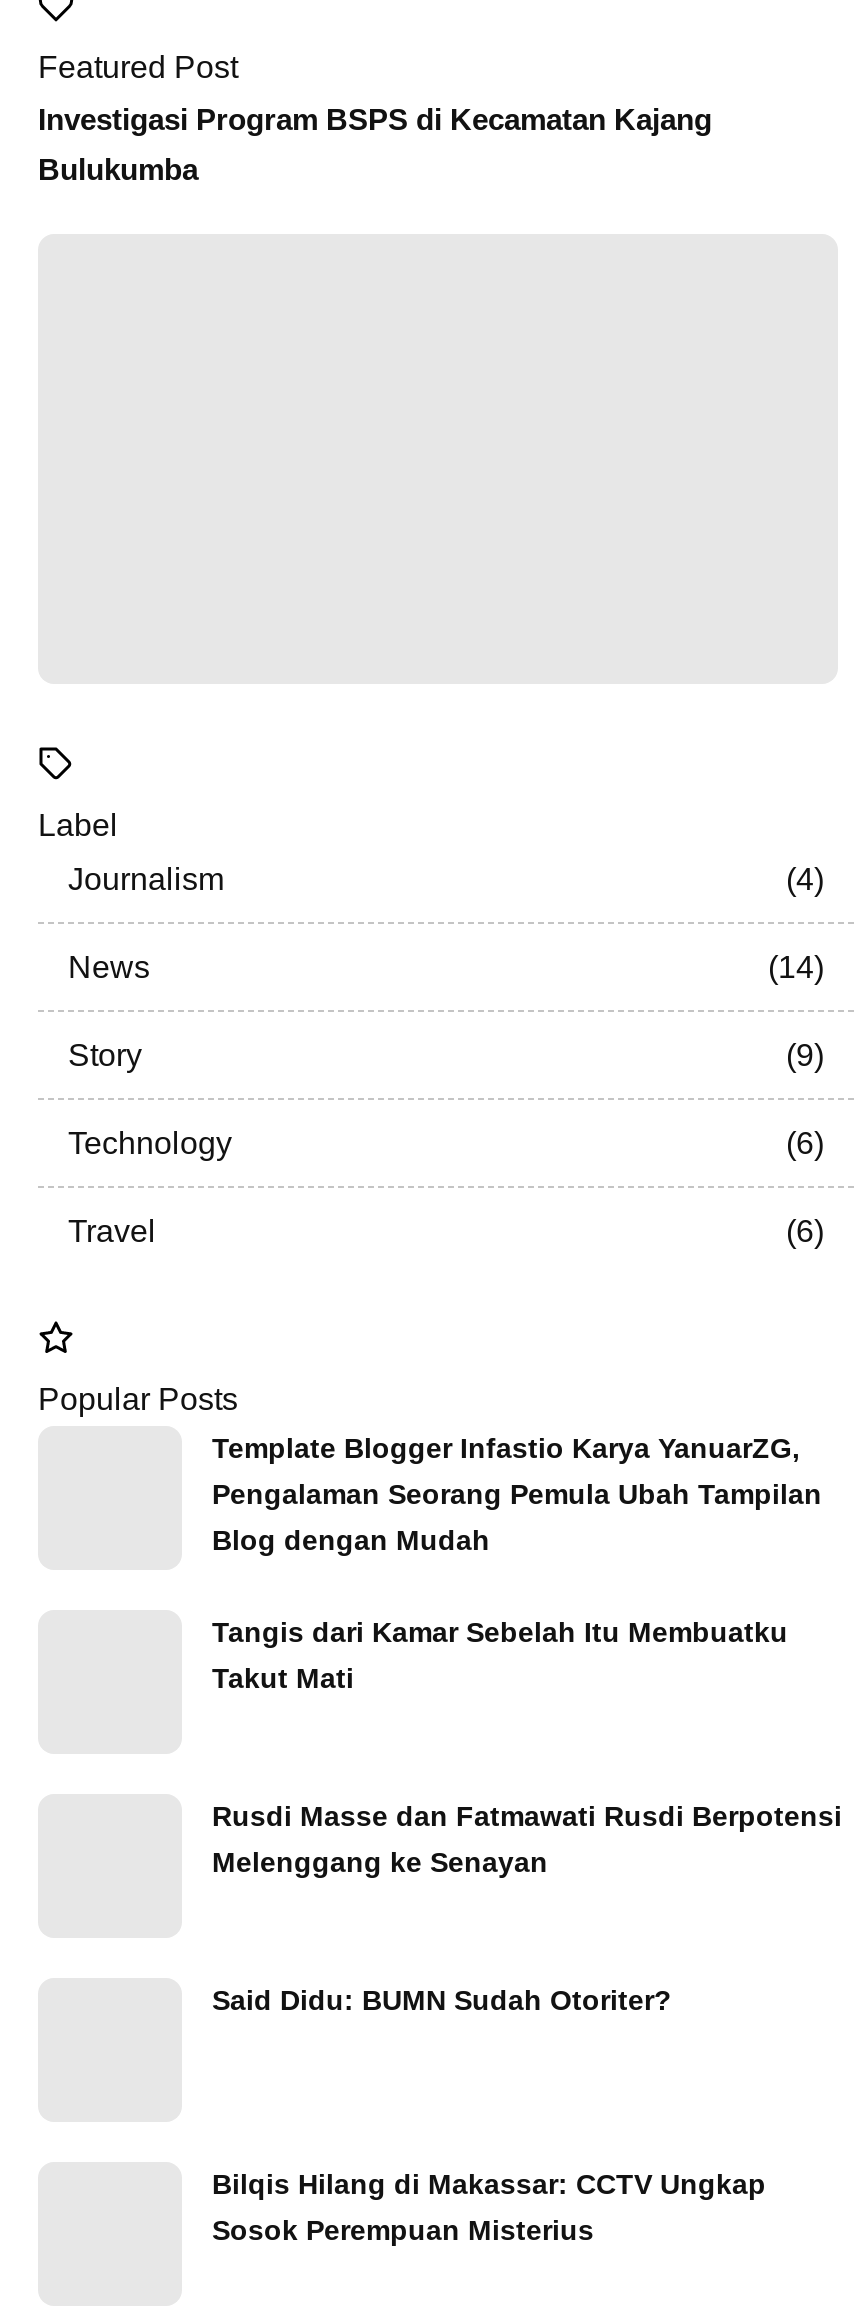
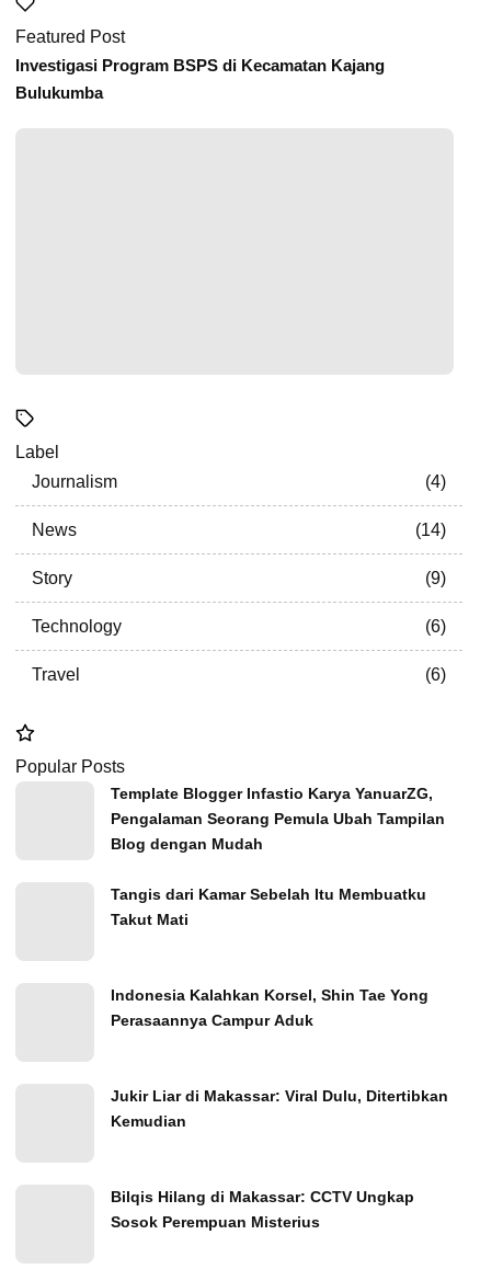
[212,1800,842,1878] Rusdi Masse dan Fatmawati Rusdi Berpotensi | Melenggang ke Senayan -> [111,986,428,1029] Indonesia Kalahkan Korsel, Shin Tae Yong | Perasaannya Campur Aduk
[212,1984,672,2016] Said Didu: BUMN Sudah Otoriter? -> [111,1087,448,1130] Jukir Liar di Makassar: Viral Dulu, Ditertibkan | Kemudian

